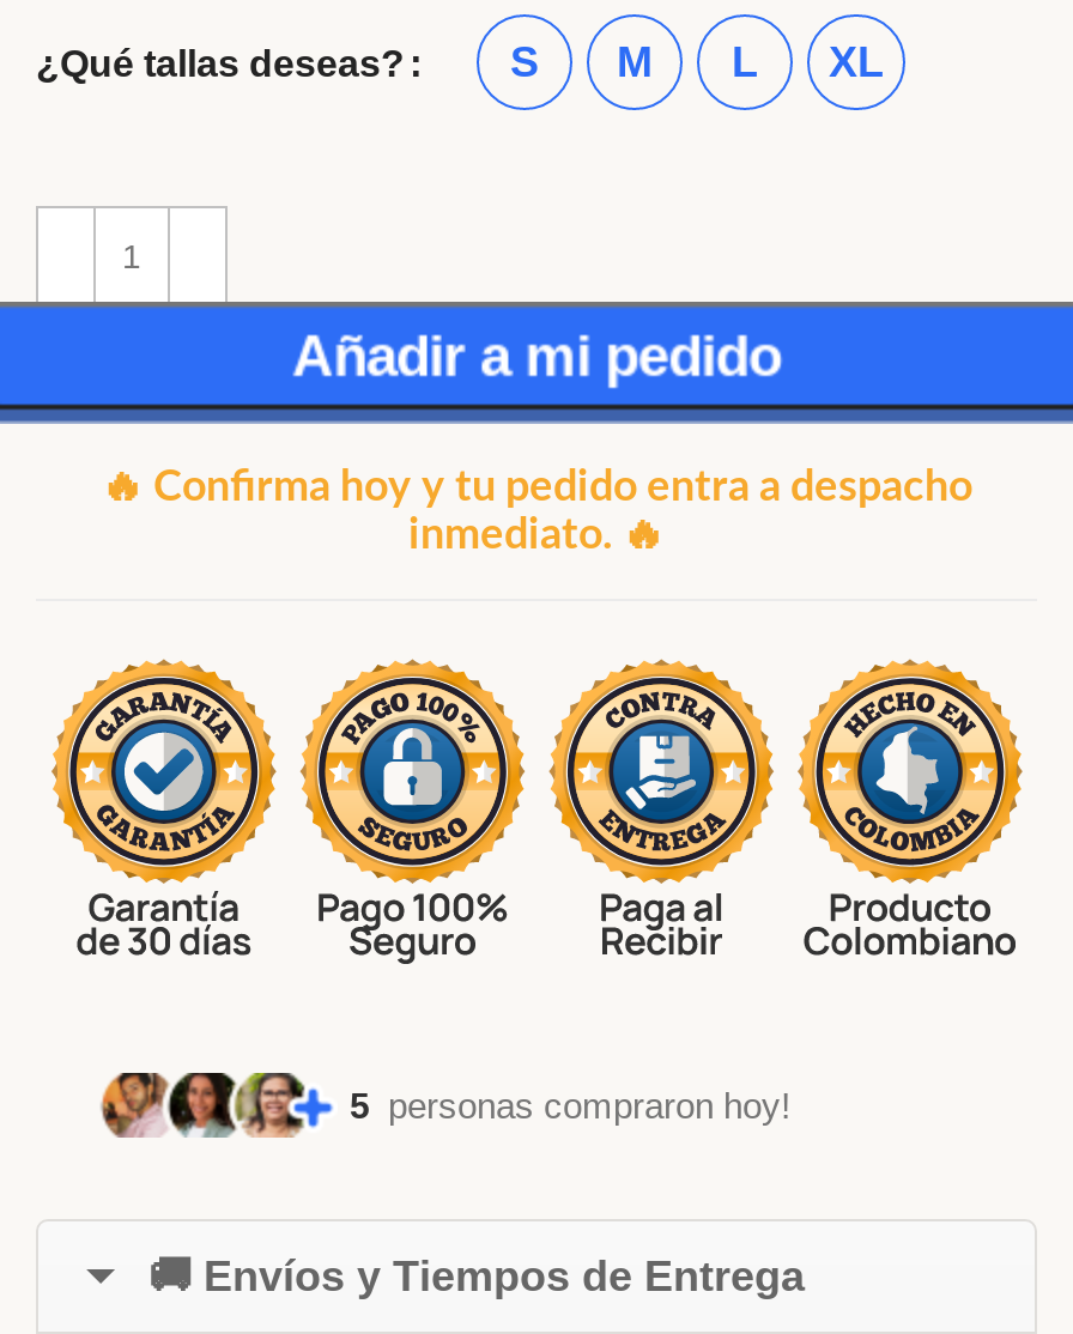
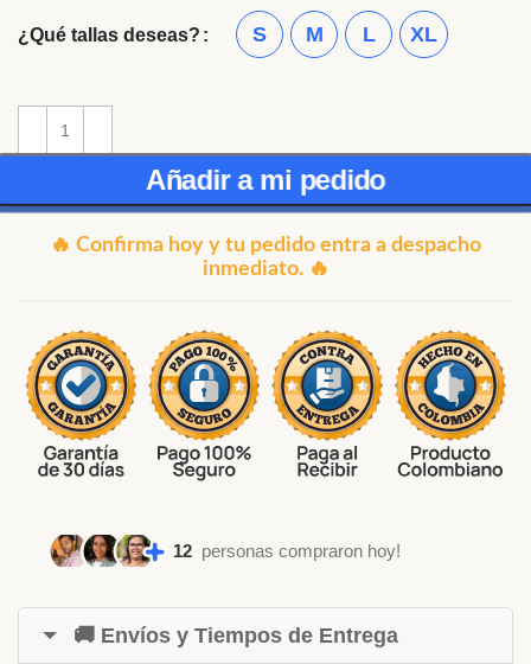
[350,1086,790,1127] 5 personas compraron hoy! -> [173,541,401,561] 12 personas compraron hoy!

